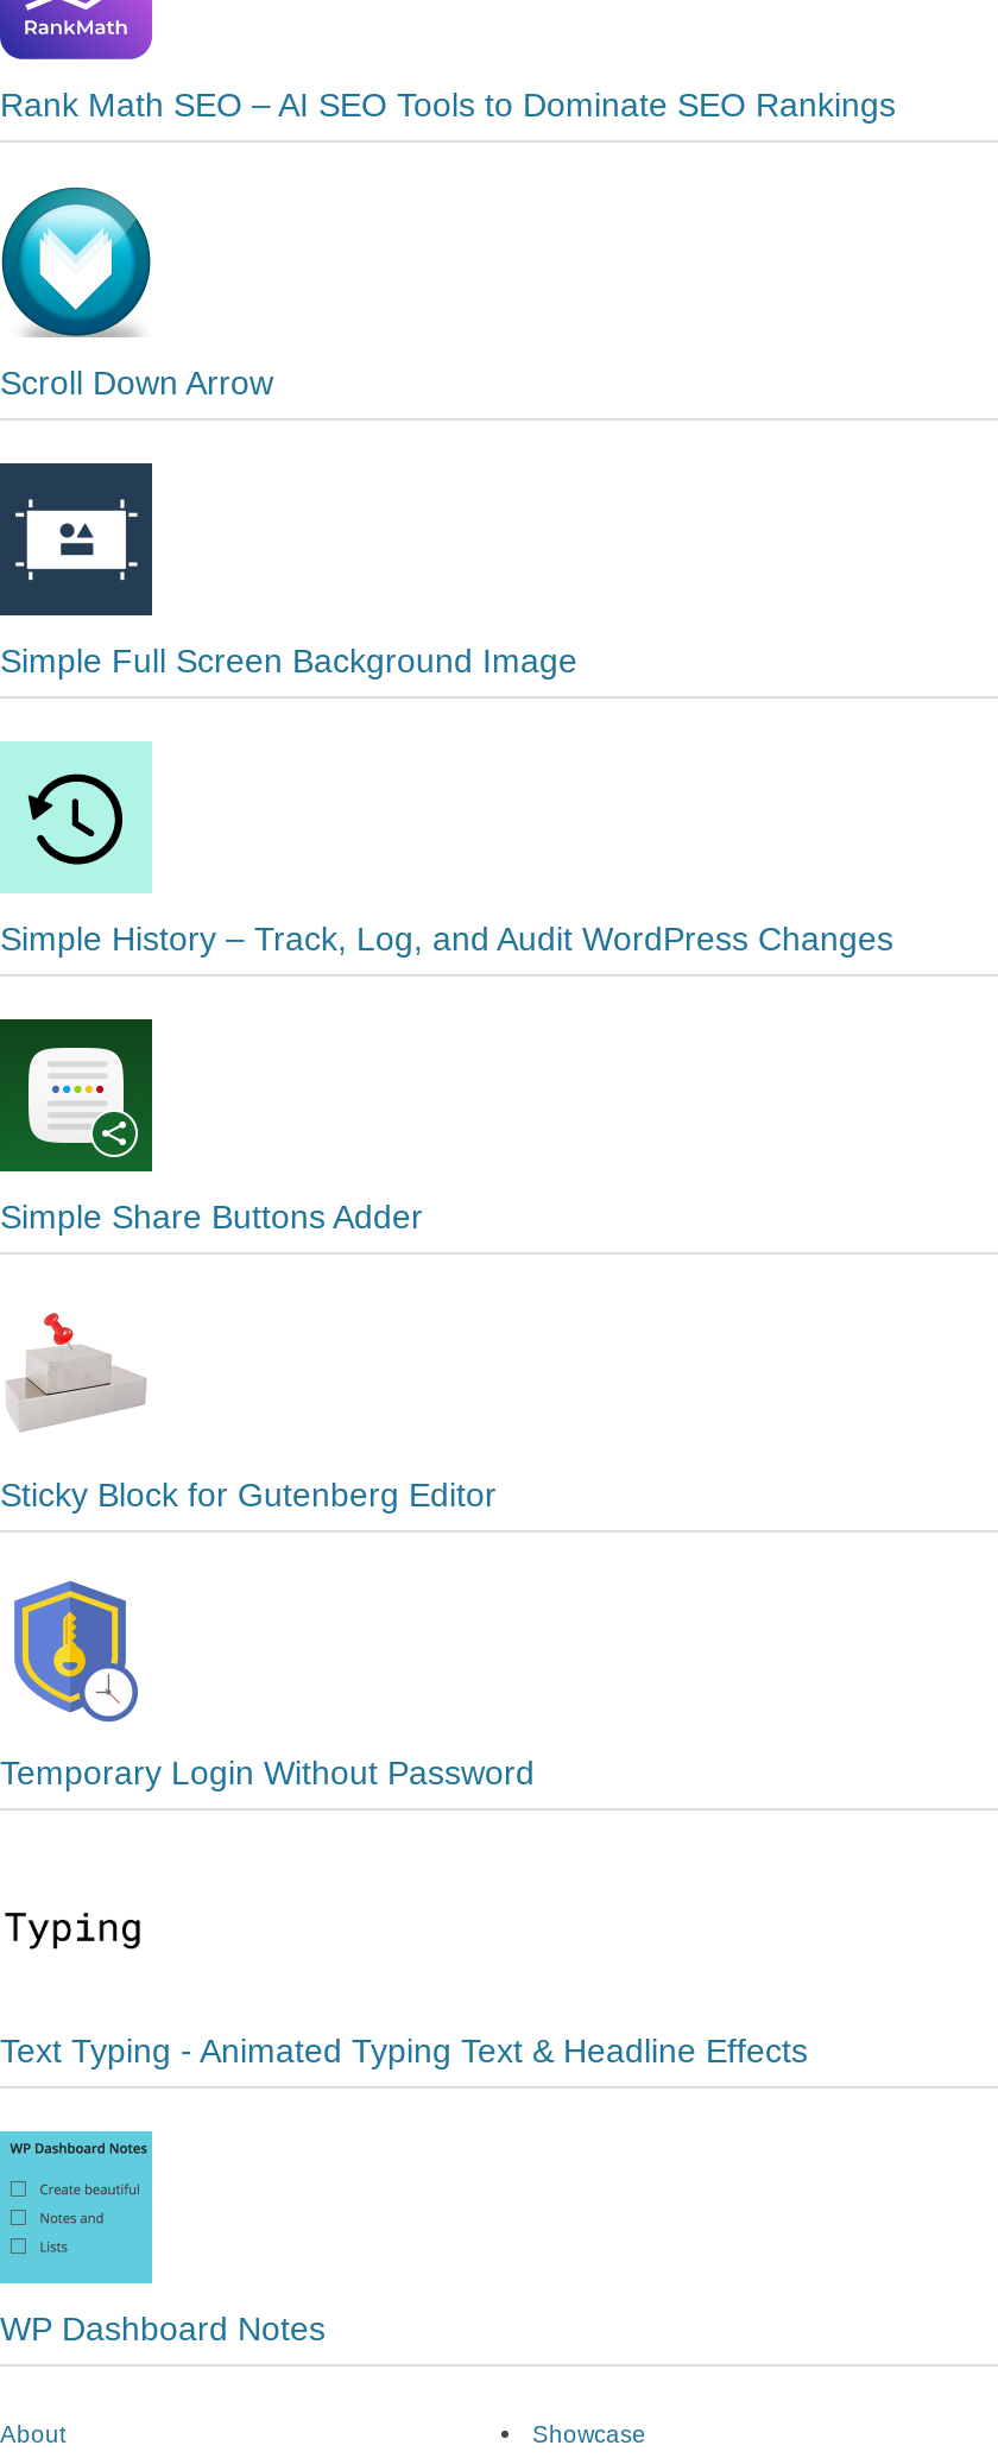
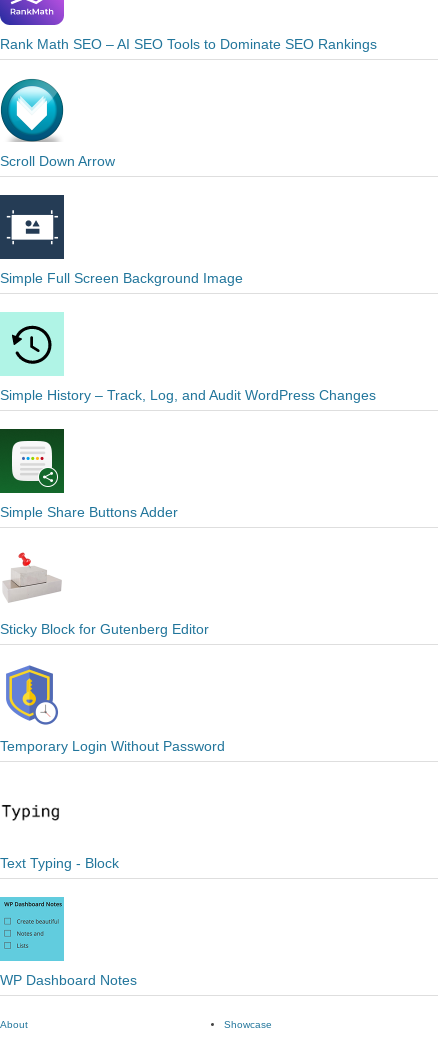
[0,2032,808,2070] Text Typing - Animated Typing Text & Headline Effects -> [0,855,119,871] Text Typing - Block

